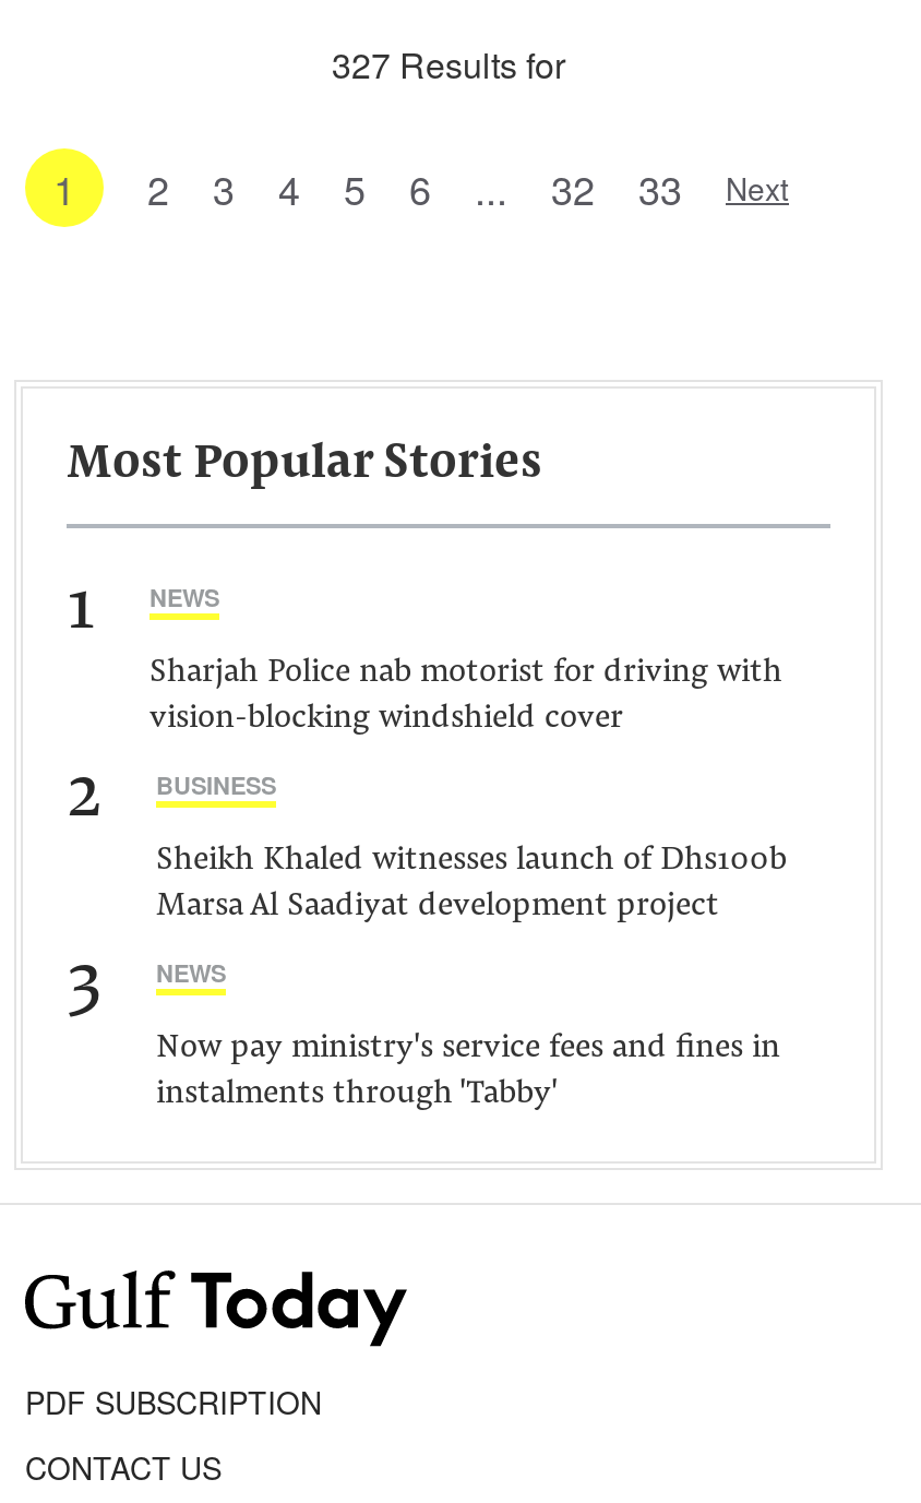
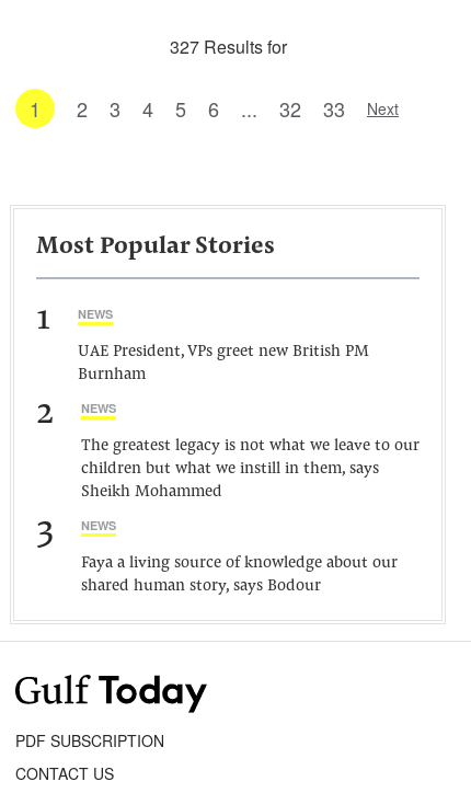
[149,657,782,736] Sharjah Police nab motorist for driving with | vision-blocking windshield cover -> [78,344,369,383] UAE President, VPs greet new British PM | Burnham
[156,768,276,801] BUSINESS -> [81,400,116,416] NEWS
[156,845,787,923] Sheikh Khaled witnesses launch of Dhs100b | Marsa Al Saadiyat development project -> [81,438,420,501] The greatest legacy is not what we leave to our | children but what we instill in them, says | Sheikh Mohammed
[156,1033,780,1111] Now pay ministry's service fees and fines in | instalments through 'Tabby' -> [81,555,398,595] Faya a living source of knowledge about our | shared human story, says Bodour

